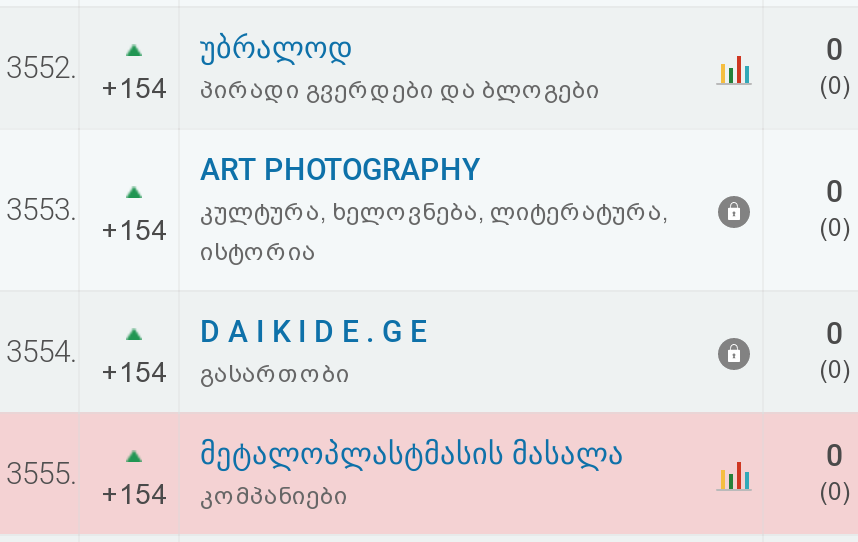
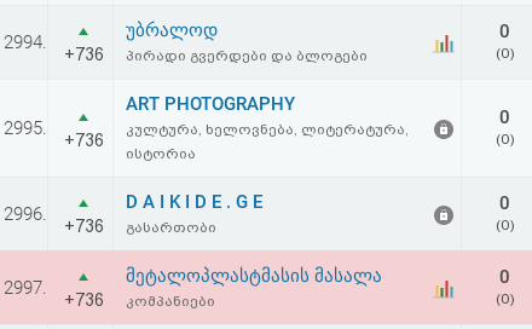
[6,50,78,86] 3552. -> [4,31,47,53] 2994.
[101,72,600,104] +154 პირადი გვერდები და ბლოგები -> [63,45,368,64] +736 პირადი გვერდები და ბლოგები
[6,192,78,228] 3553. -> [4,117,47,139] 2995.
[101,214,167,246] +154 -> [63,131,103,150] +736
[6,334,78,370] 3554. -> [4,203,47,225] 2996.
[101,356,350,388] +154 გასართობი -> [63,217,216,236] +736 გასართობი
[6,456,78,492] 3555. -> [4,277,47,299] 2997.
[101,478,348,510] +154 კომპანიები -> [63,290,215,310] +736 კომპანიები

